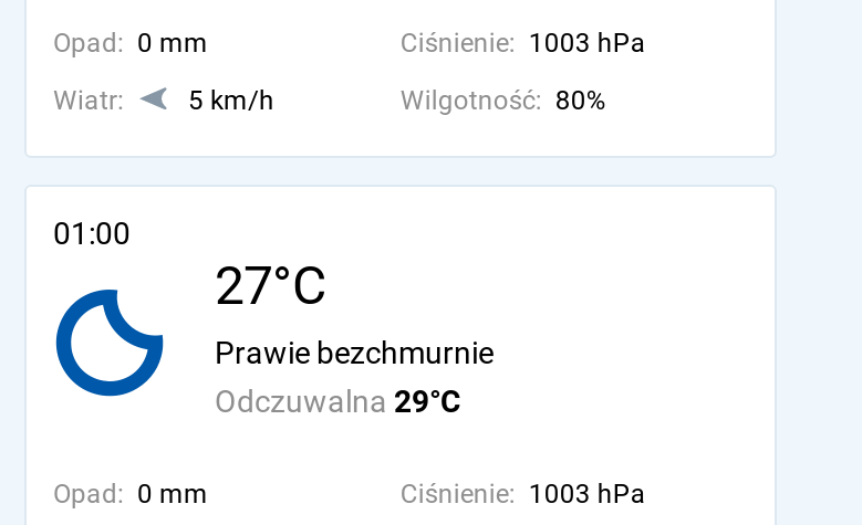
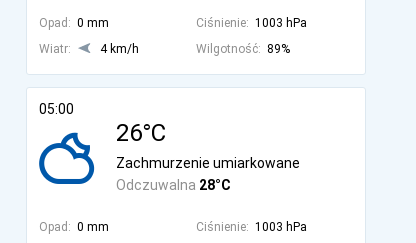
[188,85,606,116] 5 km/h | Wilgotność: 80% -> [100,42,290,56] 4 km/h | Wilgotność: 89%
[53,216,328,399] [image] | 01:00 | 27°C -> [38,101,166,185] [image] | 05:00 | 26°C
[215,335,494,370] Prawie bezchmurnie -> [116,155,300,171] Zachmurzenie umiarkowane
[215,384,460,419] Odczuwalna 29°C -> [116,177,231,193] Odczuwalna 28°C

